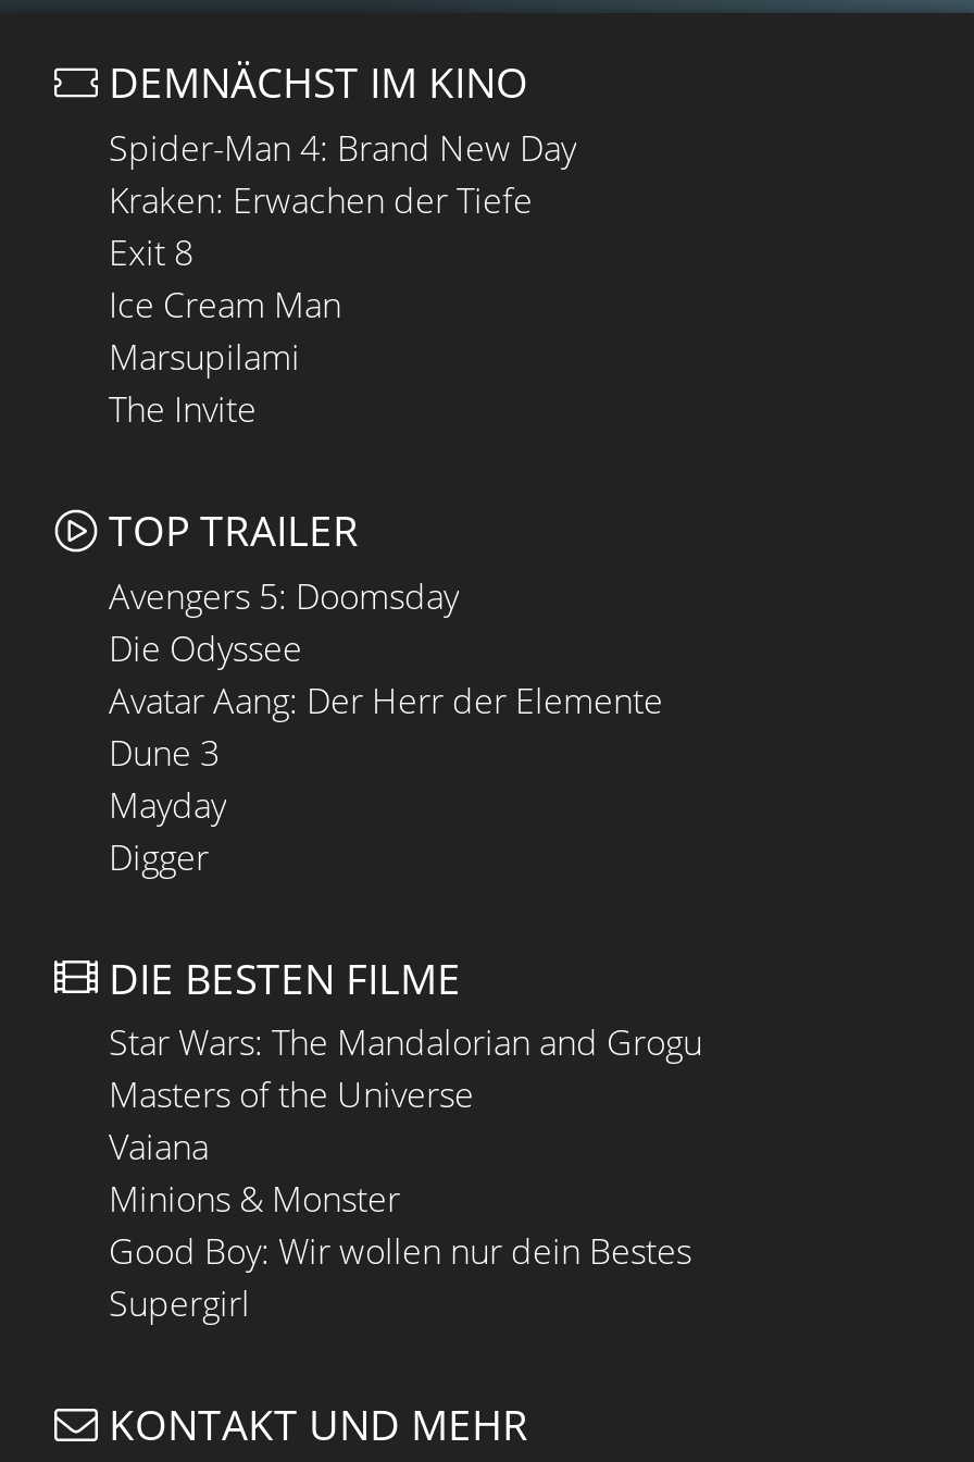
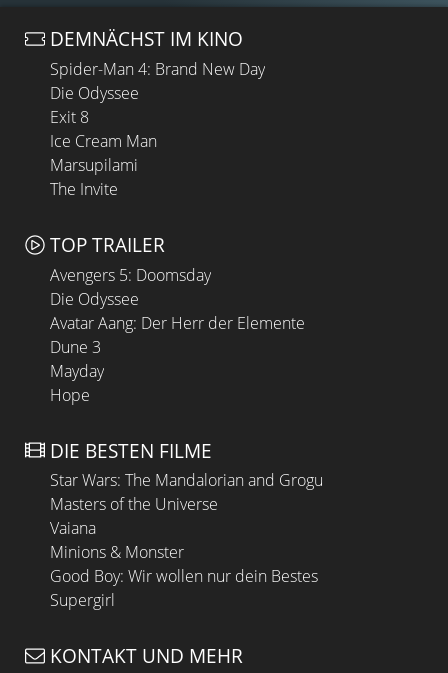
[109,176,533,224] Kraken: Erwachen der Tiefe -> [50,82,139,104] Die Odyssee
[109,832,209,880] Digger -> [50,383,90,405] Hope

